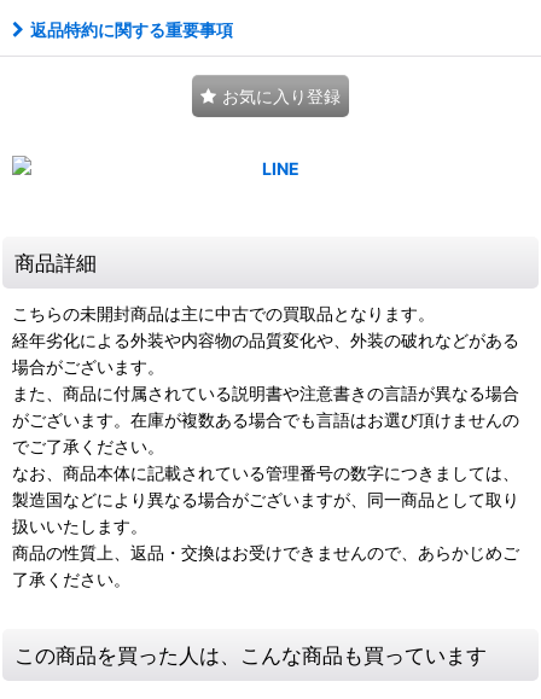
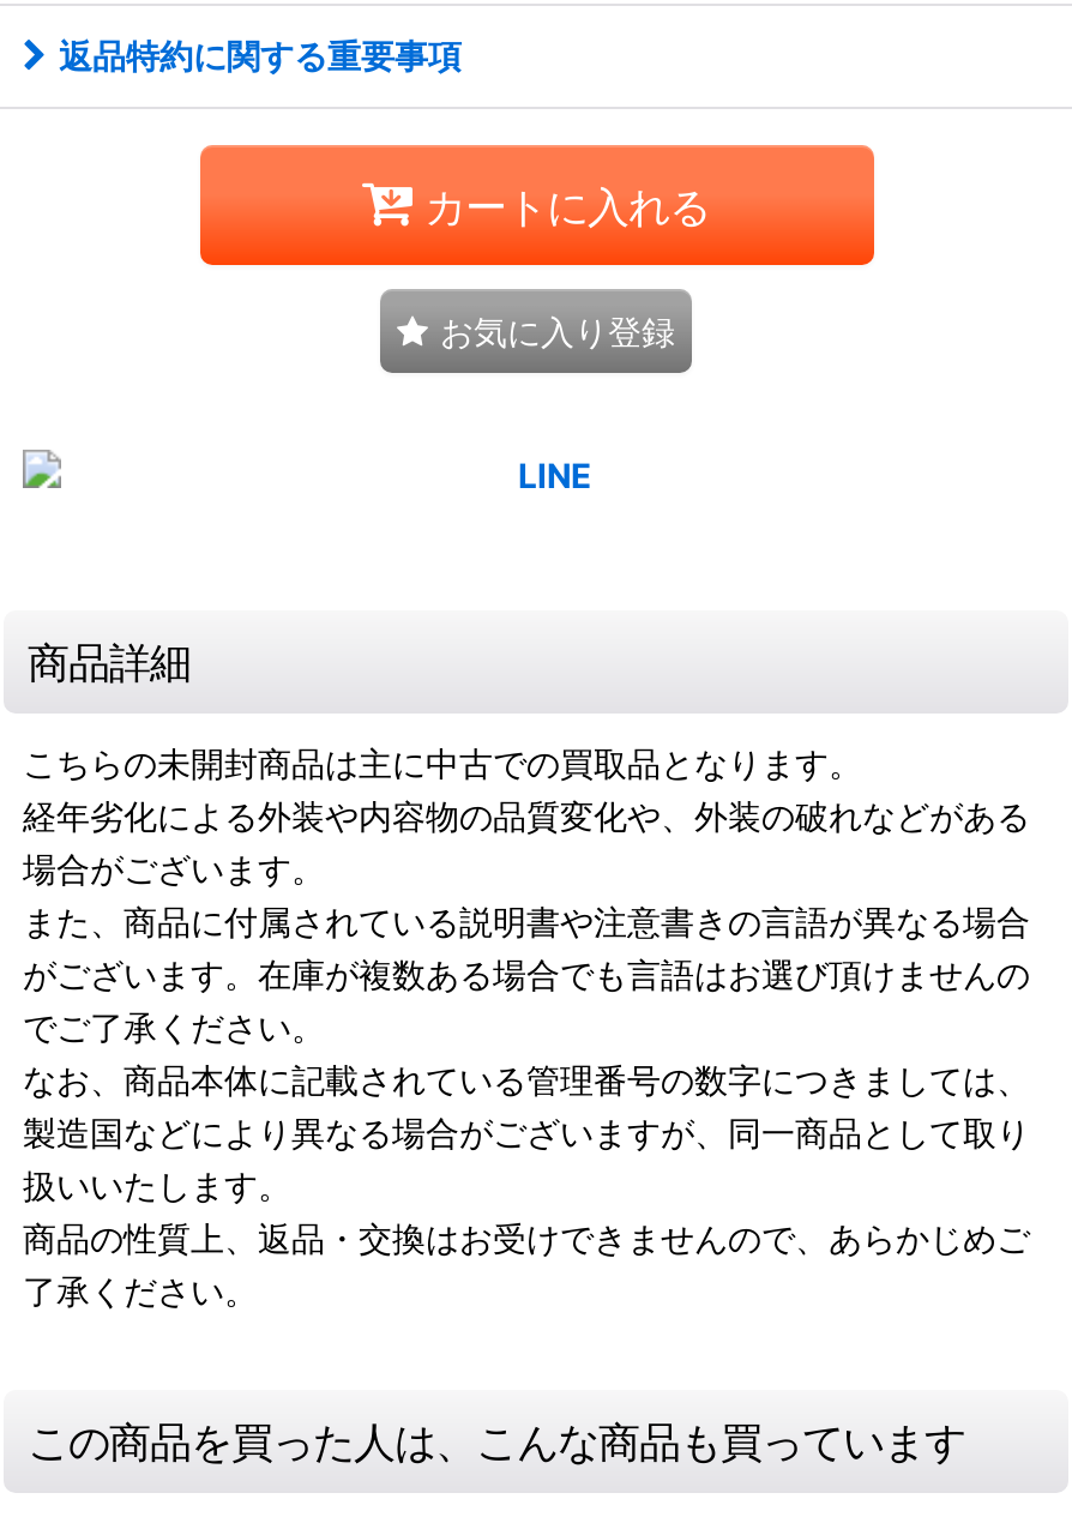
none -> [424,180,710,230] カートに入れる

